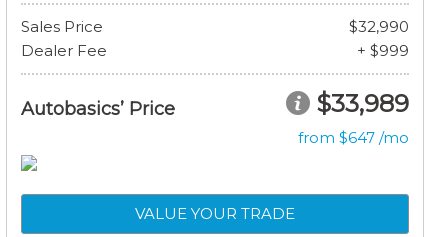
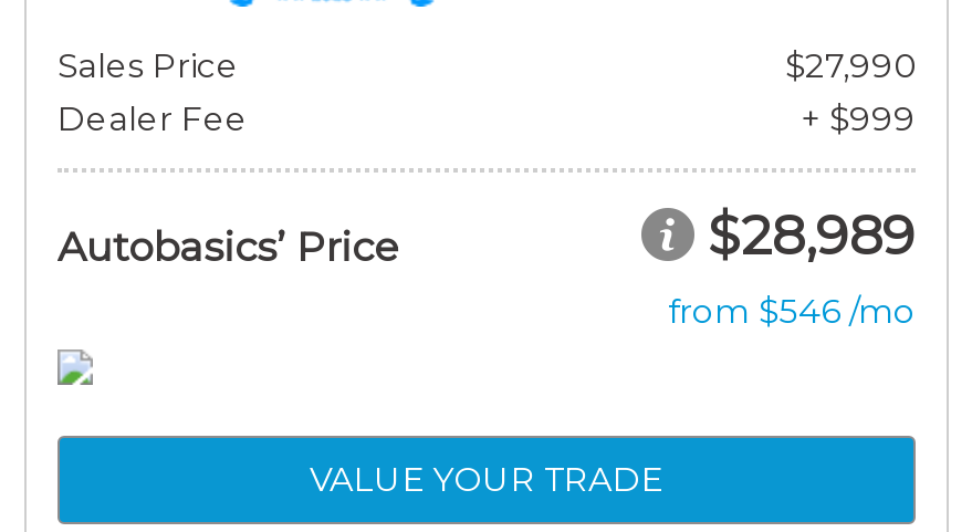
[349,17,409,36] $32,990 -> [785,44,916,86] $27,990
[316,89,409,118] $33,989 -> [708,204,916,268] $28,989
[298,128,409,147] from $647 /mo -> [668,290,916,332] from $546 /mo

